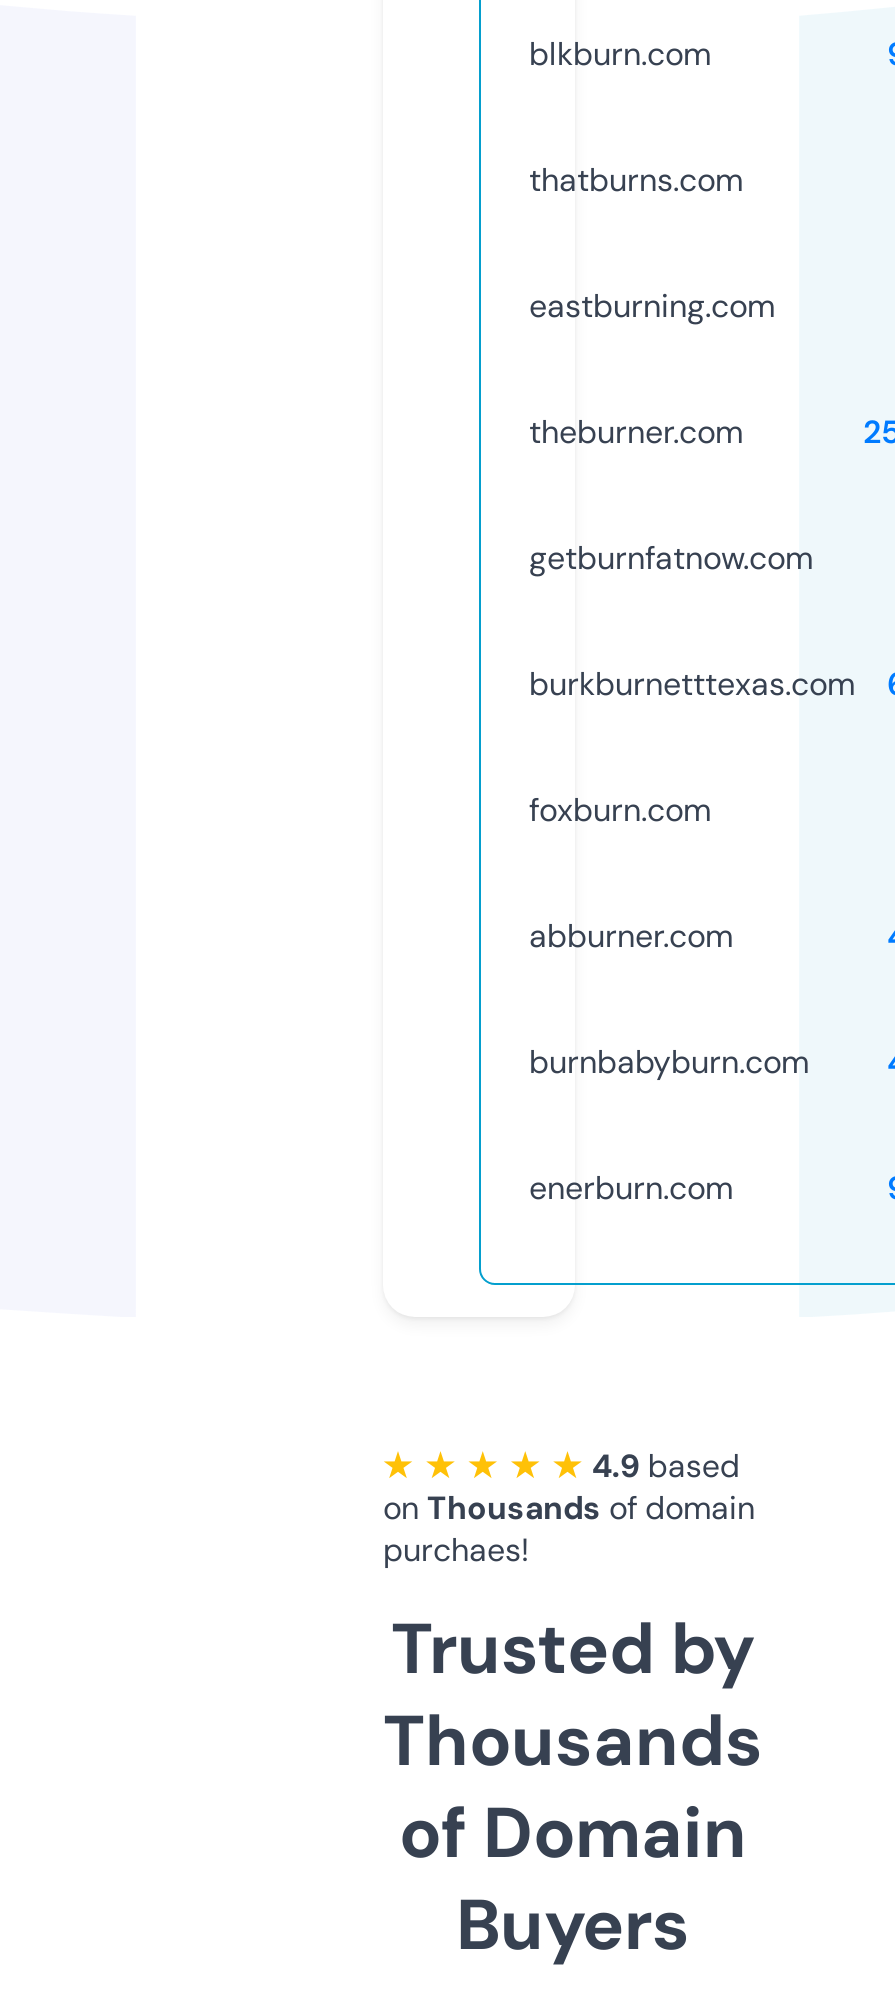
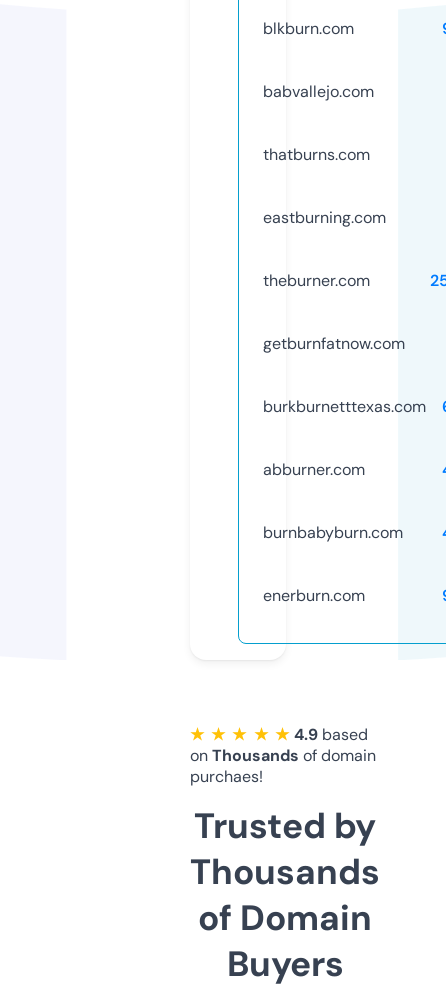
none -> [263,81,374,102] babvallejo.com
moved [529,159,855,705] -> [263,144,426,417]: thatburns.com | eastburning.com | theburner.com | getburnfatnow.com | burkburnetttexas.com
[529,789,711,831] foxburn.com -> none

